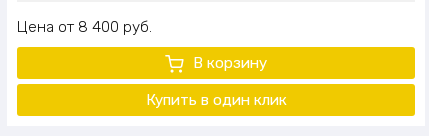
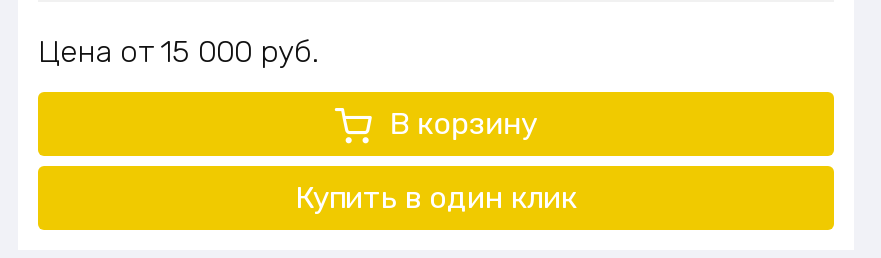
[17,18,152,36] Цена 8 400 руб. -> [38,35,318,71] Цена 15 000 руб.

